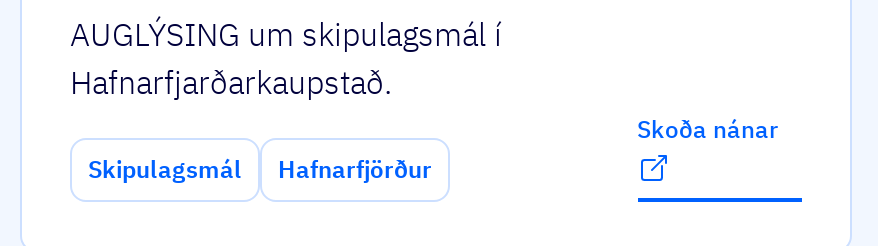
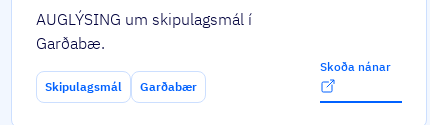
[70,62,392,102] Hafnarfjarðarkaupstað. -> [36,33,105,53] Garðabæ.
[278,154,432,184] Hafnarfjörður -> [140,79,197,94] Garðabær

